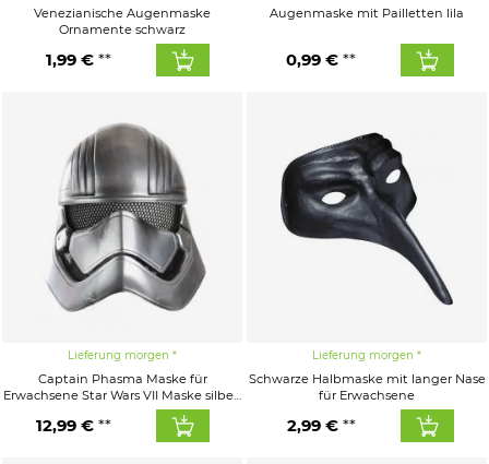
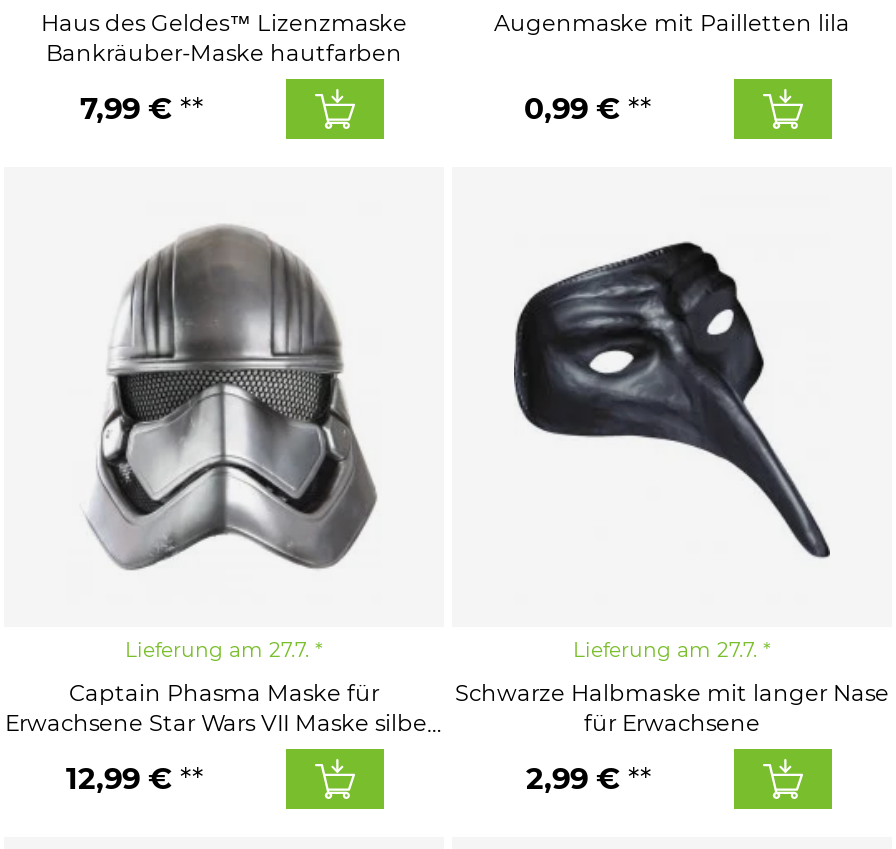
[34,6,211,37] Venezianische Augenmaske | Ornamente schwarz -> [41,9,407,67] Haus des Geldes™ Lizenzmaske | Bankräuber-Maske hautfarben
[46,50,94,70] 1,99 € -> [80,91,172,127] 7,99 €
[68,348,169,363] Lieferung morgen -> [125,637,309,663] Lieferung am 27.7.
[312,348,414,363] Lieferung morgen -> [573,637,757,663] Lieferung am 27.7.

